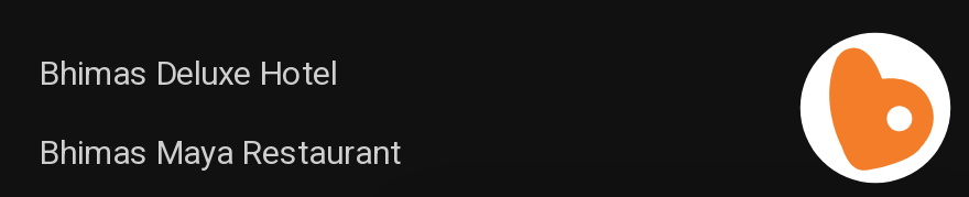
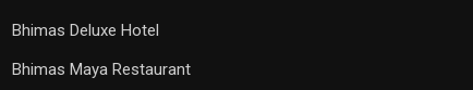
[797,30,954,186] [image] -> none

